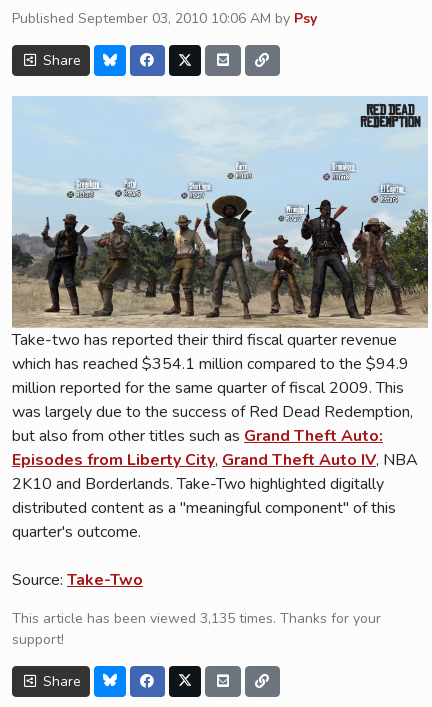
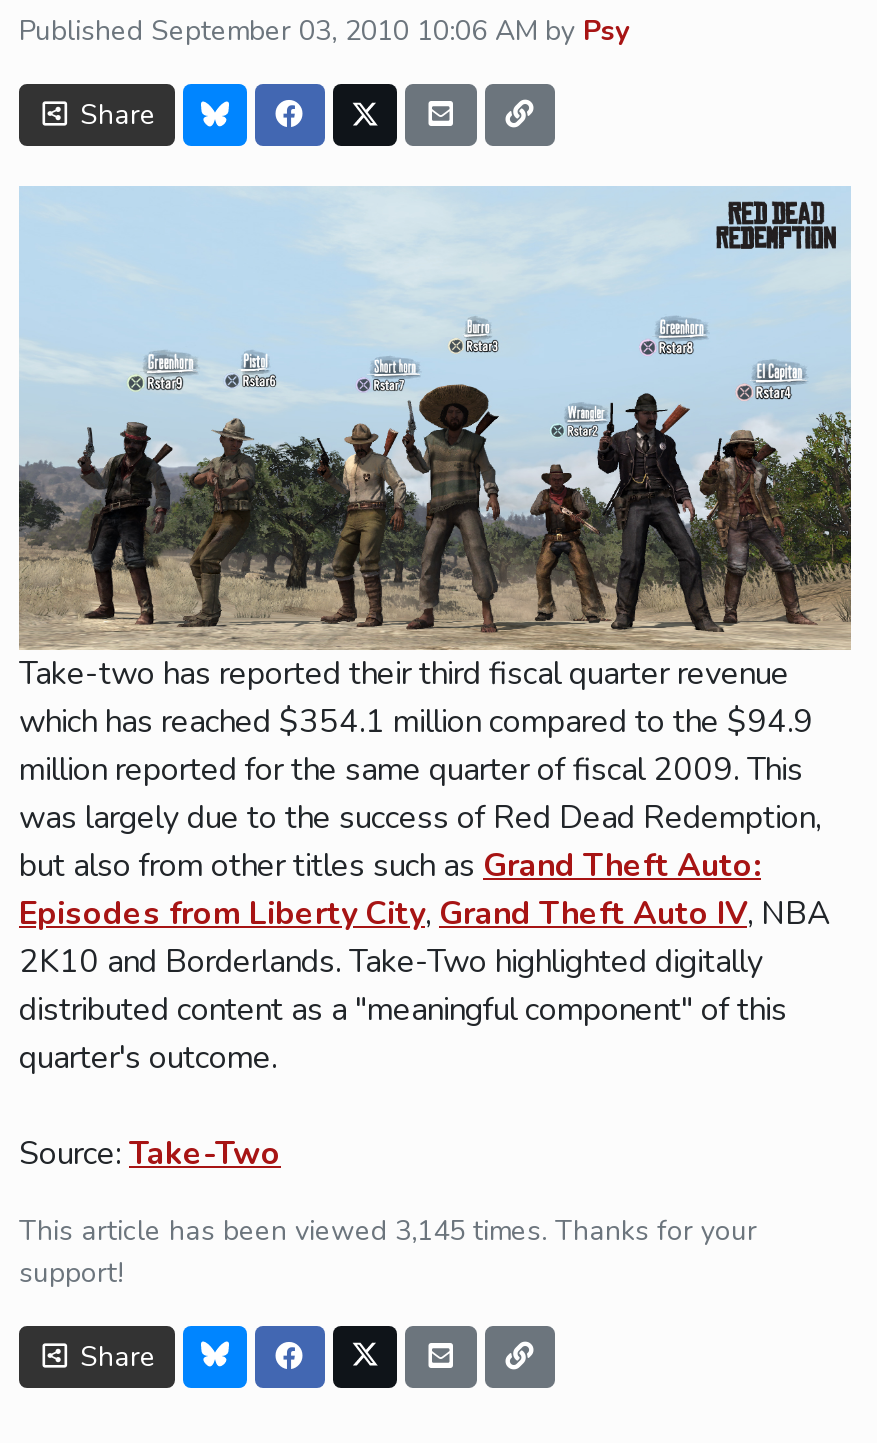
[12,609,381,628] This article has been viewed 3,135 times. Thanks for your -> [19,1211,757,1249] This article has been viewed 3,145 times. Thanks for your

